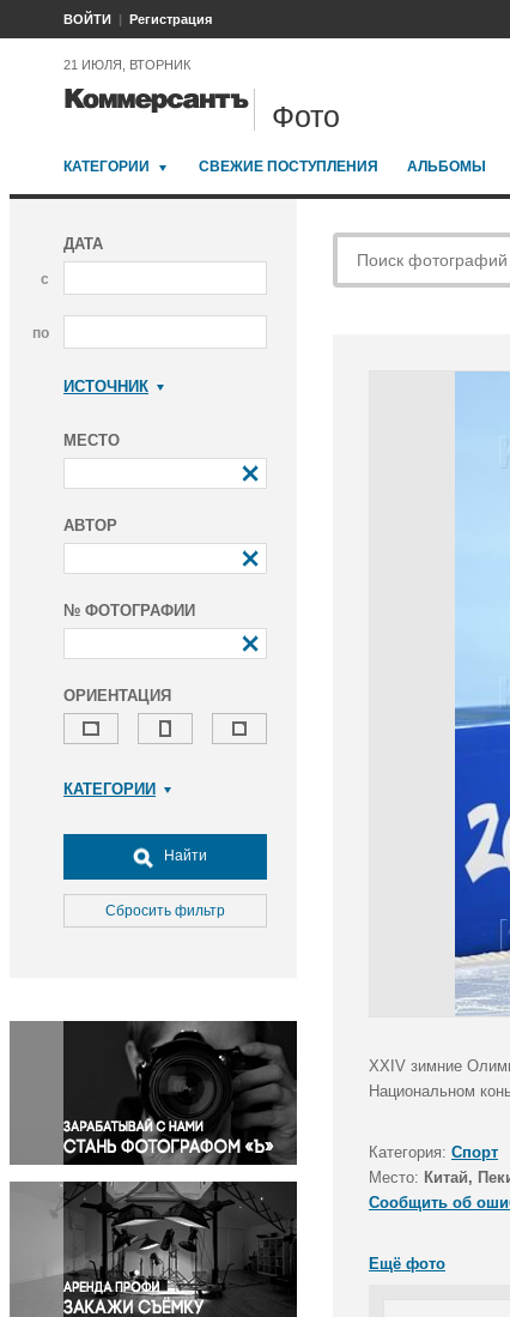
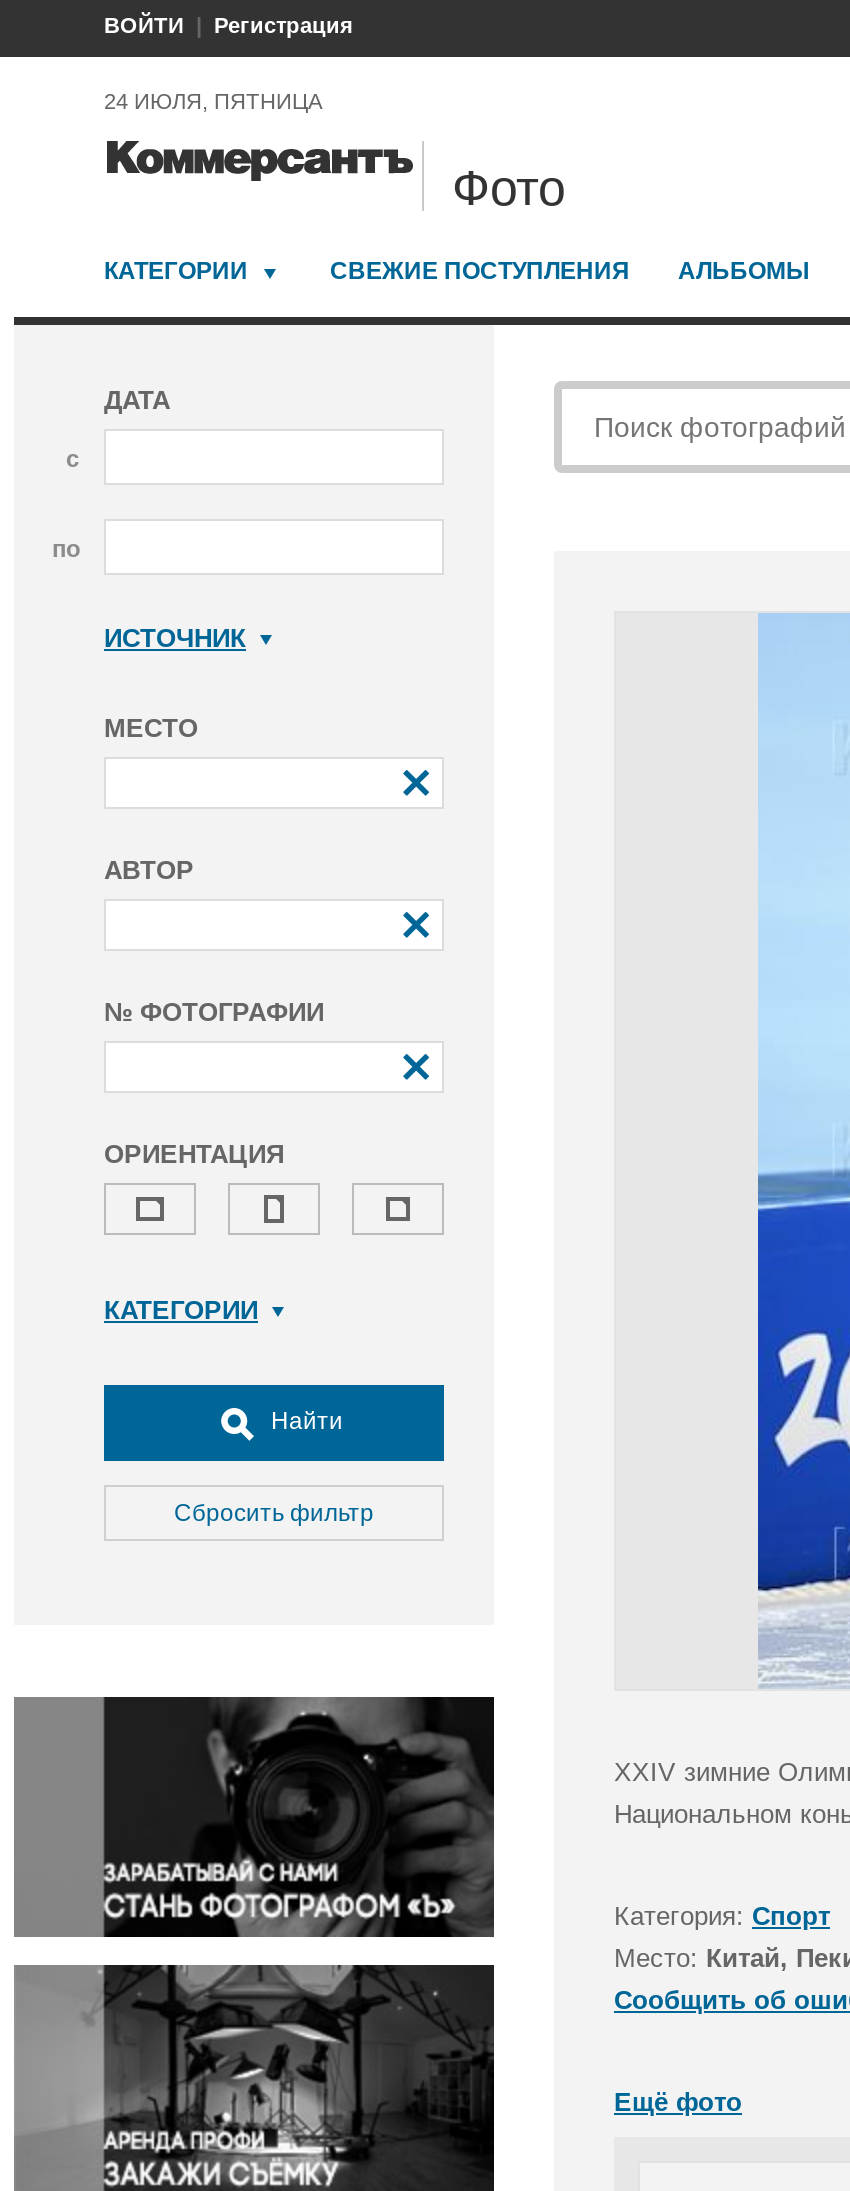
[63,58,190,72] 21 ИЮЛЯ, ВТОРНИК -> [104,89,322,113] 24 ИЮЛЯ, ПЯТНИЦА

